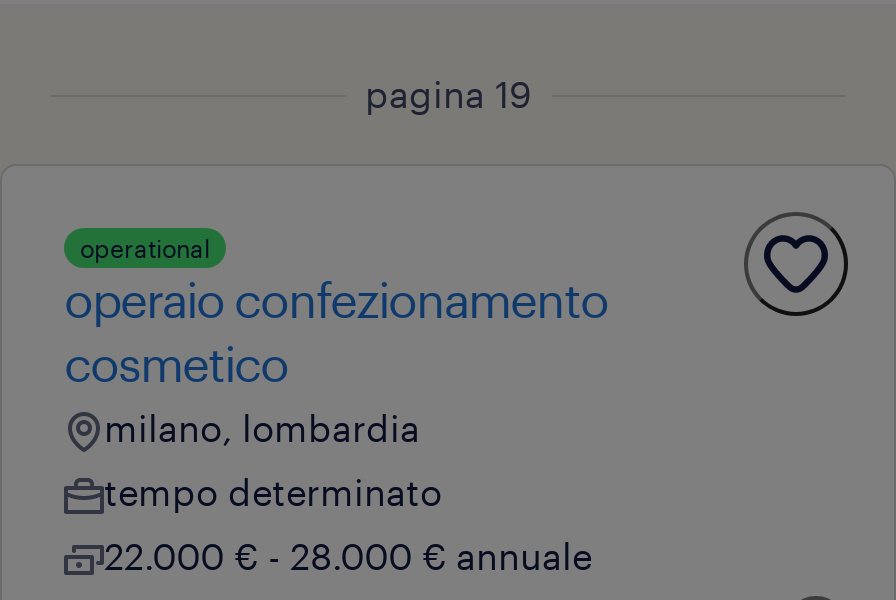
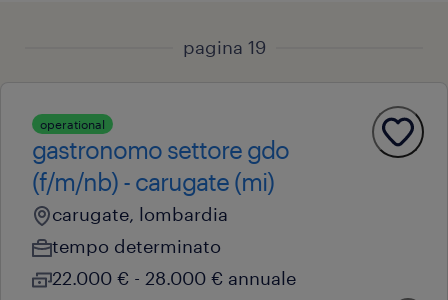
[64,270,608,450] operaio confezionamento | cosmetico | milano, lombardia -> [32,135,289,225] gastronomo settore gdo | (f/m/nb) - carugate (mi) | carugate, lombardia

